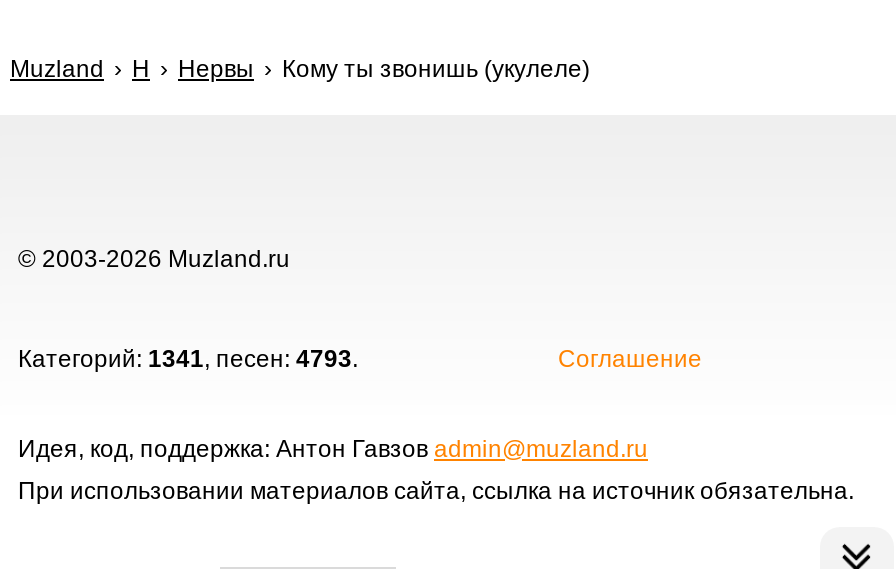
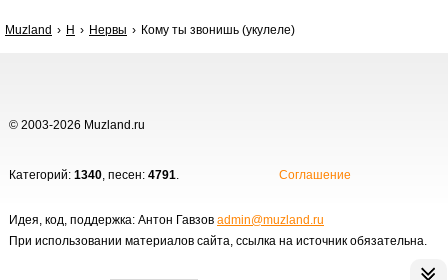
[18,345,358,373] Категорий: 1341, песен: 4793. -> [9,168,179,182] Категорий: 1340, песен: 4791.

